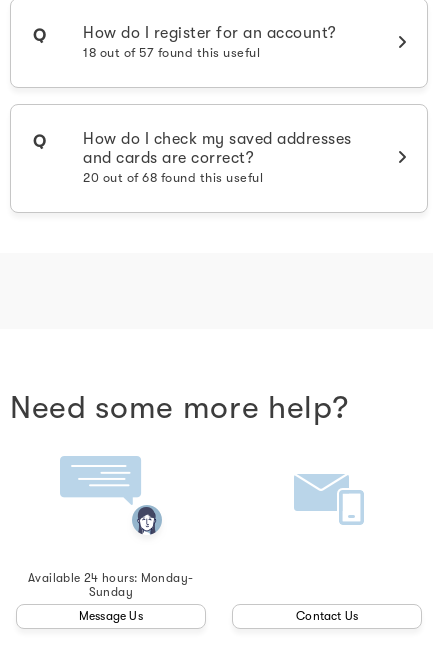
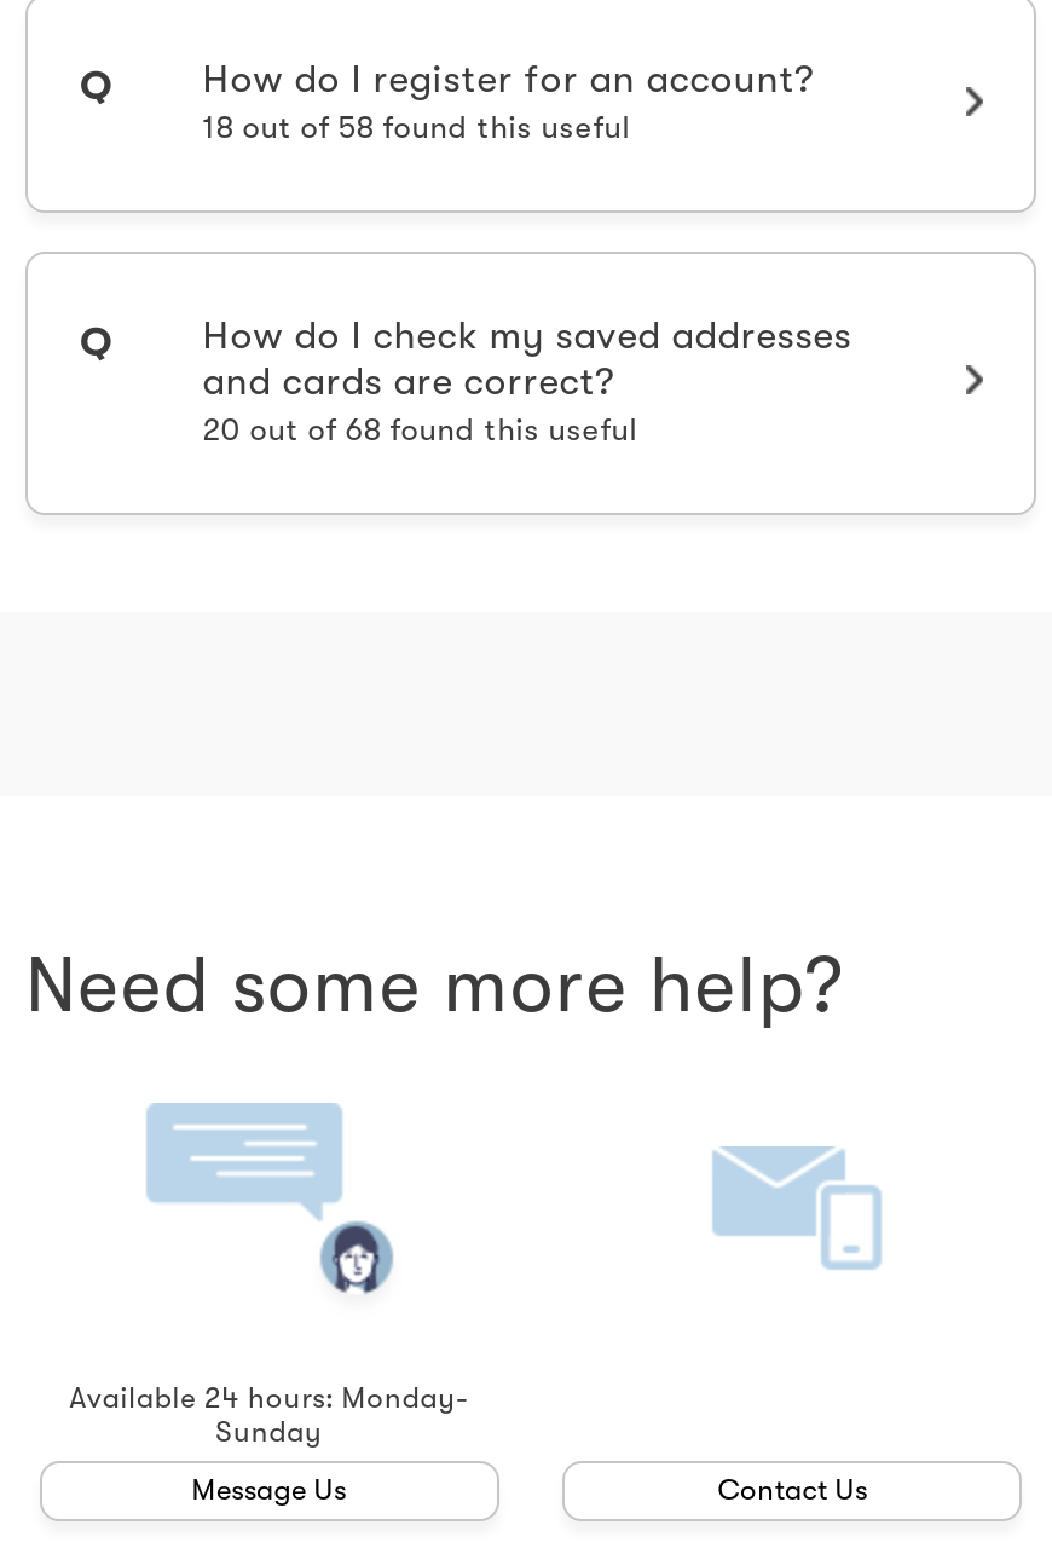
[83,45,260,60] 18 out of 57 found this useful -> [203,109,631,145] 18 out of 58 found this useful

